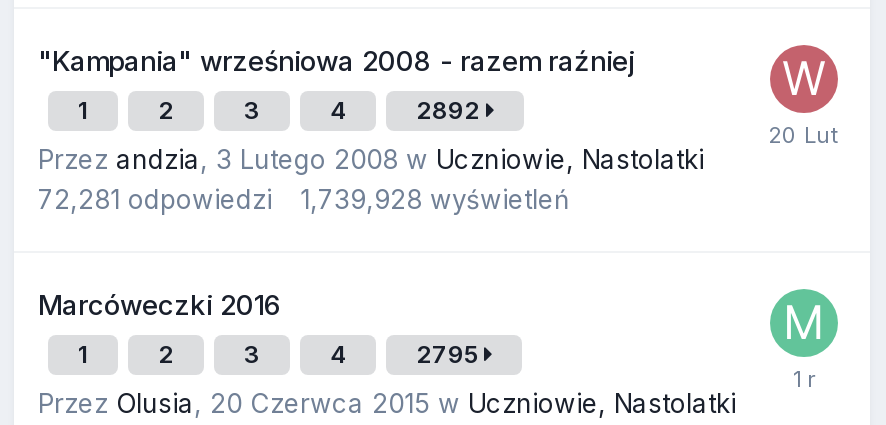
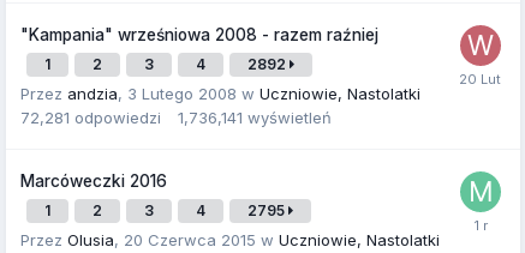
[38,183,570,215] 72,281 odpowiedzi 1,739,928 wyświetleń -> [20,108,332,127] 72,281 odpowiedzi 1,736,141 wyświetleń

